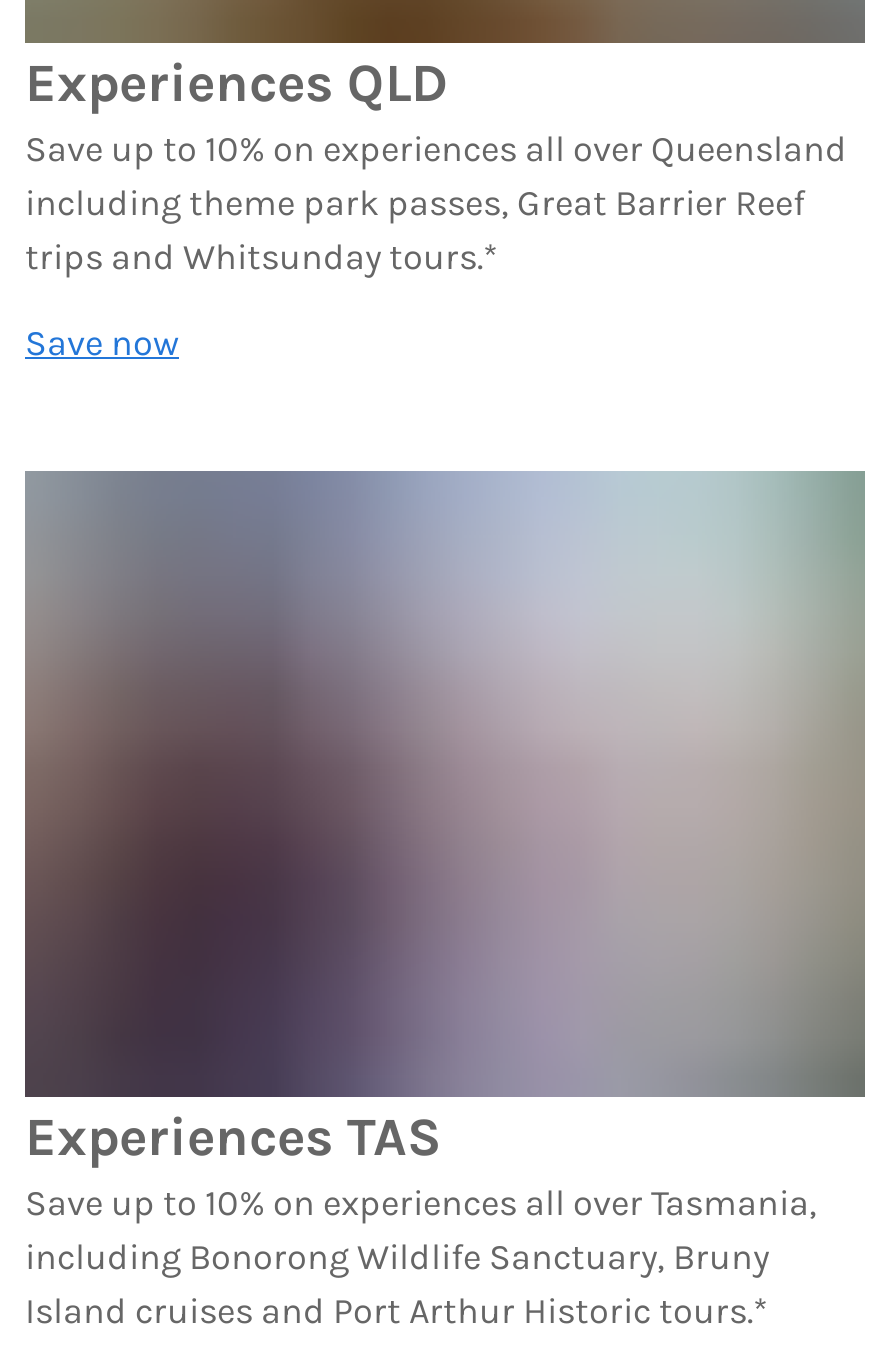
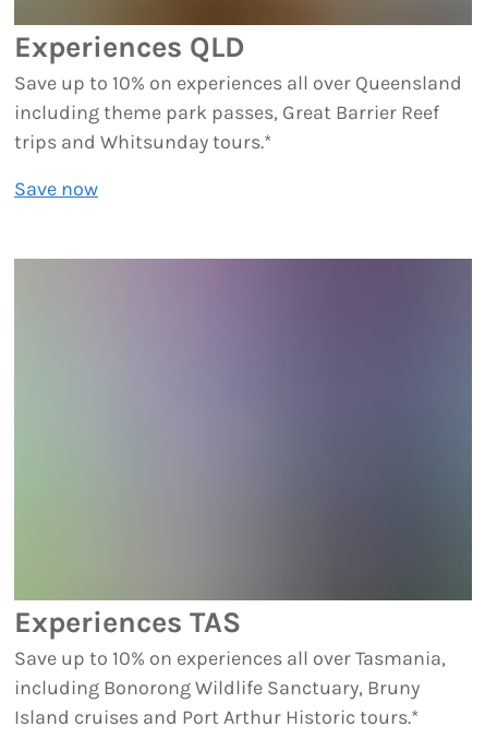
[23,471,865,1099] [image] -> [13,258,472,601] [image]

